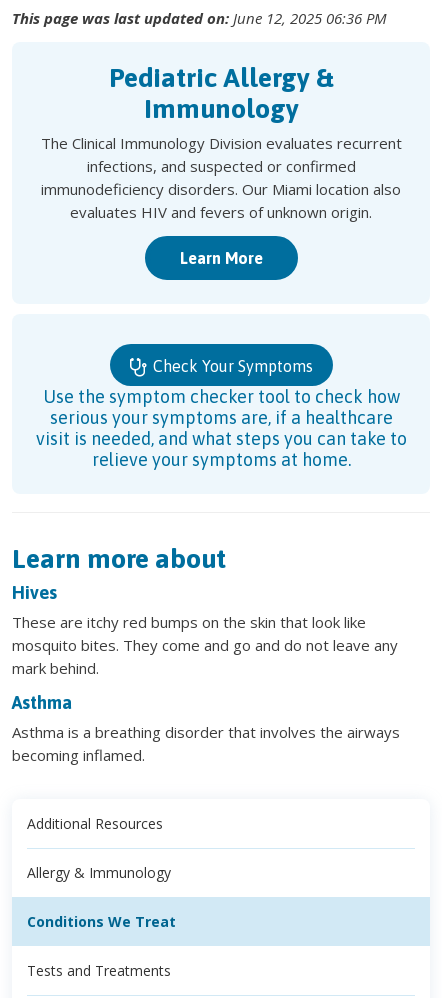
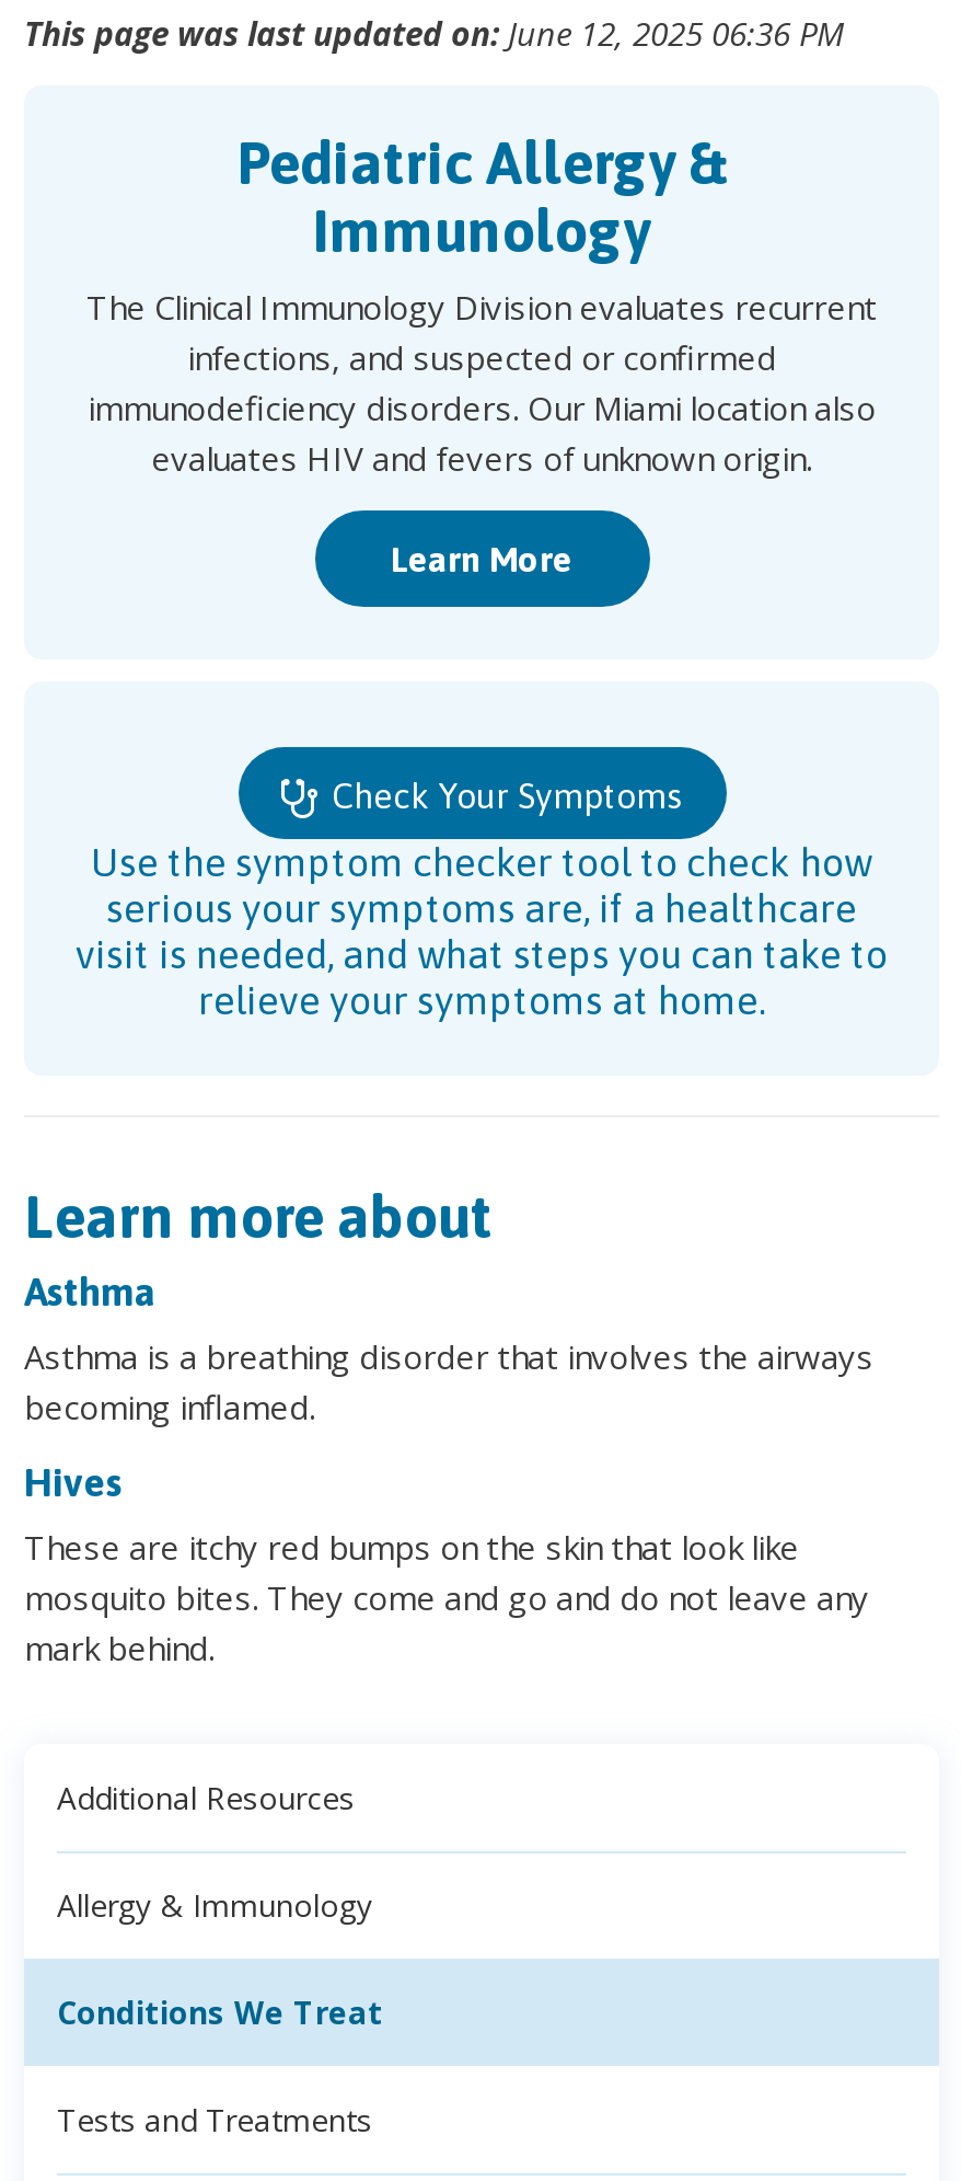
moved [12,582,398,678] -> [24,1459,869,1669]: Hives | These are itchy red bumps on the skin that look like | mosquito bites. They come and go and do not leave any | mark behind.
moved [12,692,400,765] -> [24,1268,873,1428]: Asthma | Asthma is a breathing disorder that involves the airways | becoming inflamed.

